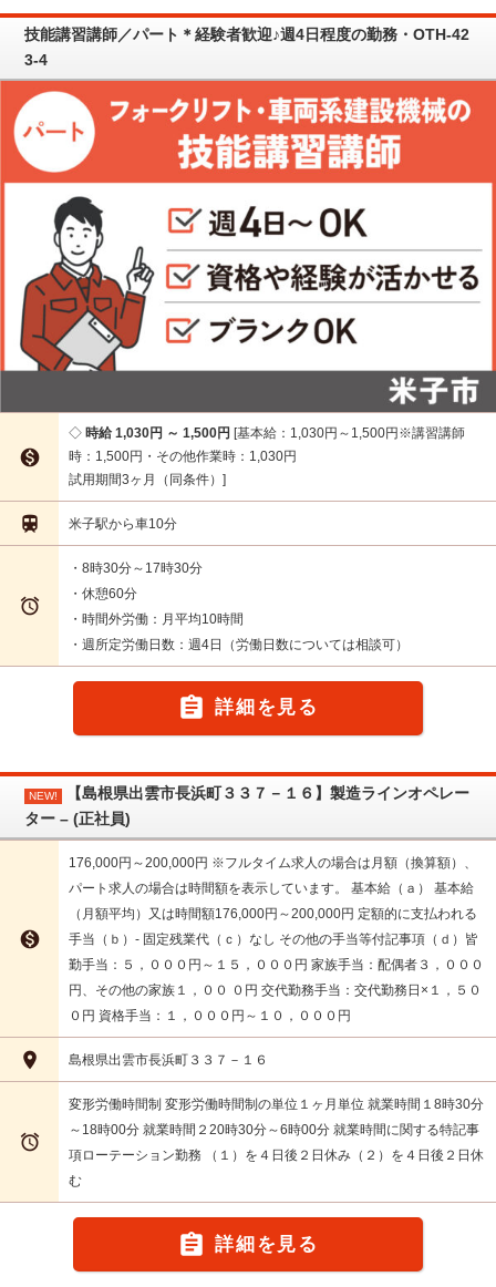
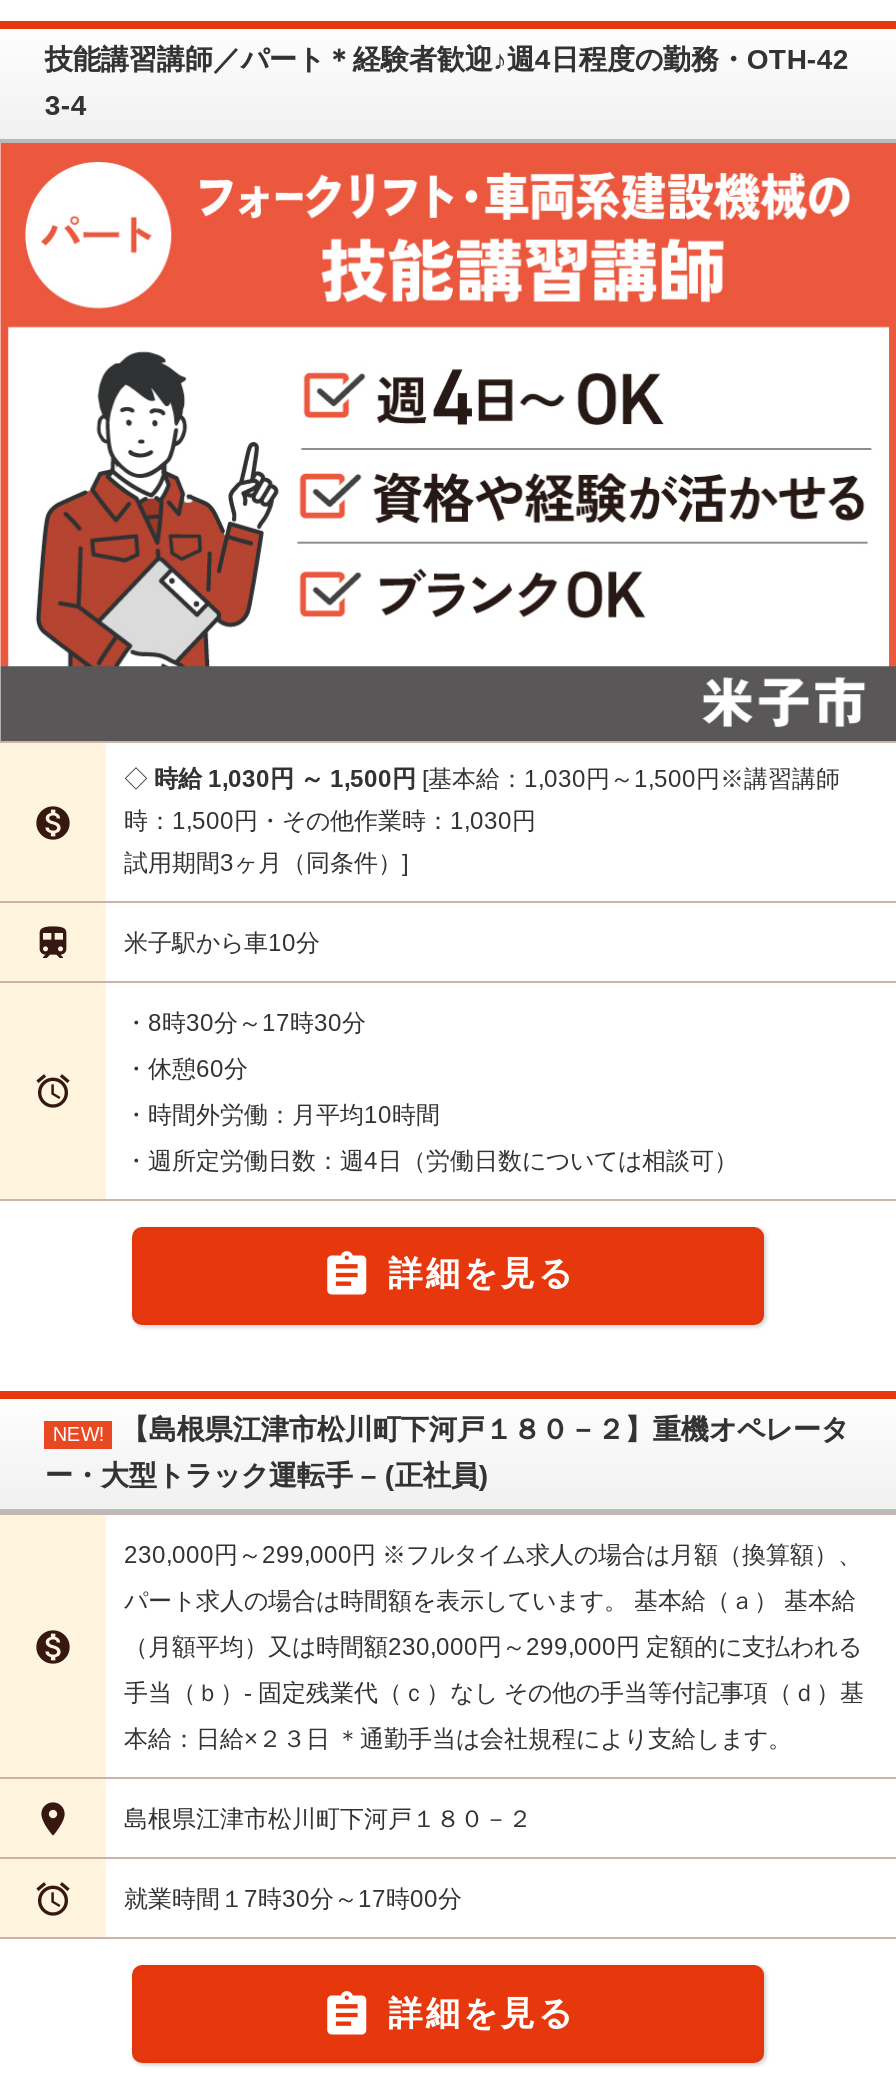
[25,784,470,828] 【島根県出雲市長浜町３３７－１６】製造ラインオペレー | ター – (正社員) -> [45,1413,849,1491] 【島根県江津市松川町下河戸１８０－２】重機オペレータ | ー・大型トラック運転手 – (正社員)
[69,855,477,870] 176,000円～200,000円 ※フルタイム求人の場合は月額（換算額）、 -> [124,1540,862,1568] 230,000円～299,000円 ※フルタイム求人の場合は月額（換算額）、
[69,906,484,1023] （月額平均）又は時間額176,000円～200,000円 定額的に支払われる | 手当（ｂ）- 固定残業代（ｃ）なし その他の手当等付記事項（ｄ）皆 | 勤手当：５，０００円～１５，０００円 家族手当：配偶者３，０００ | 円、その他の家族１，００ ０円 交代勤務手当：交代勤務日×１，５０ | ０円 資格手当：１，０００円～１０，０００円 -> [124,1632,864,1752] （月額平均）又は時間額230,000円～299,000円 定額的に支払われる | 手当（ｂ）- 固定残業代（ｃ）なし その他の手当等付記事項（ｄ）基 | 本給：日給×２３日 ＊通勤手当は会社規程により支給します。
[69,1052,268,1067] 島根県出雲市長浜町３３７－１６ -> [124,1804,532,1832] 島根県江津市松川町下河戸１８０－２
[69,1096,484,1188] 変形労働時間制 変形労働時間制の単位１ヶ月単位 就業時間１8時30分 | ～18時00分 就業時間２20時30分～6時00分 就業時間に関する特記事 | 項ローテーション勤務 （１）を４日後２日休み（２）を４日後２日休 | む -> [124,1884,462,1912] 就業時間１7時30分～17時00分

